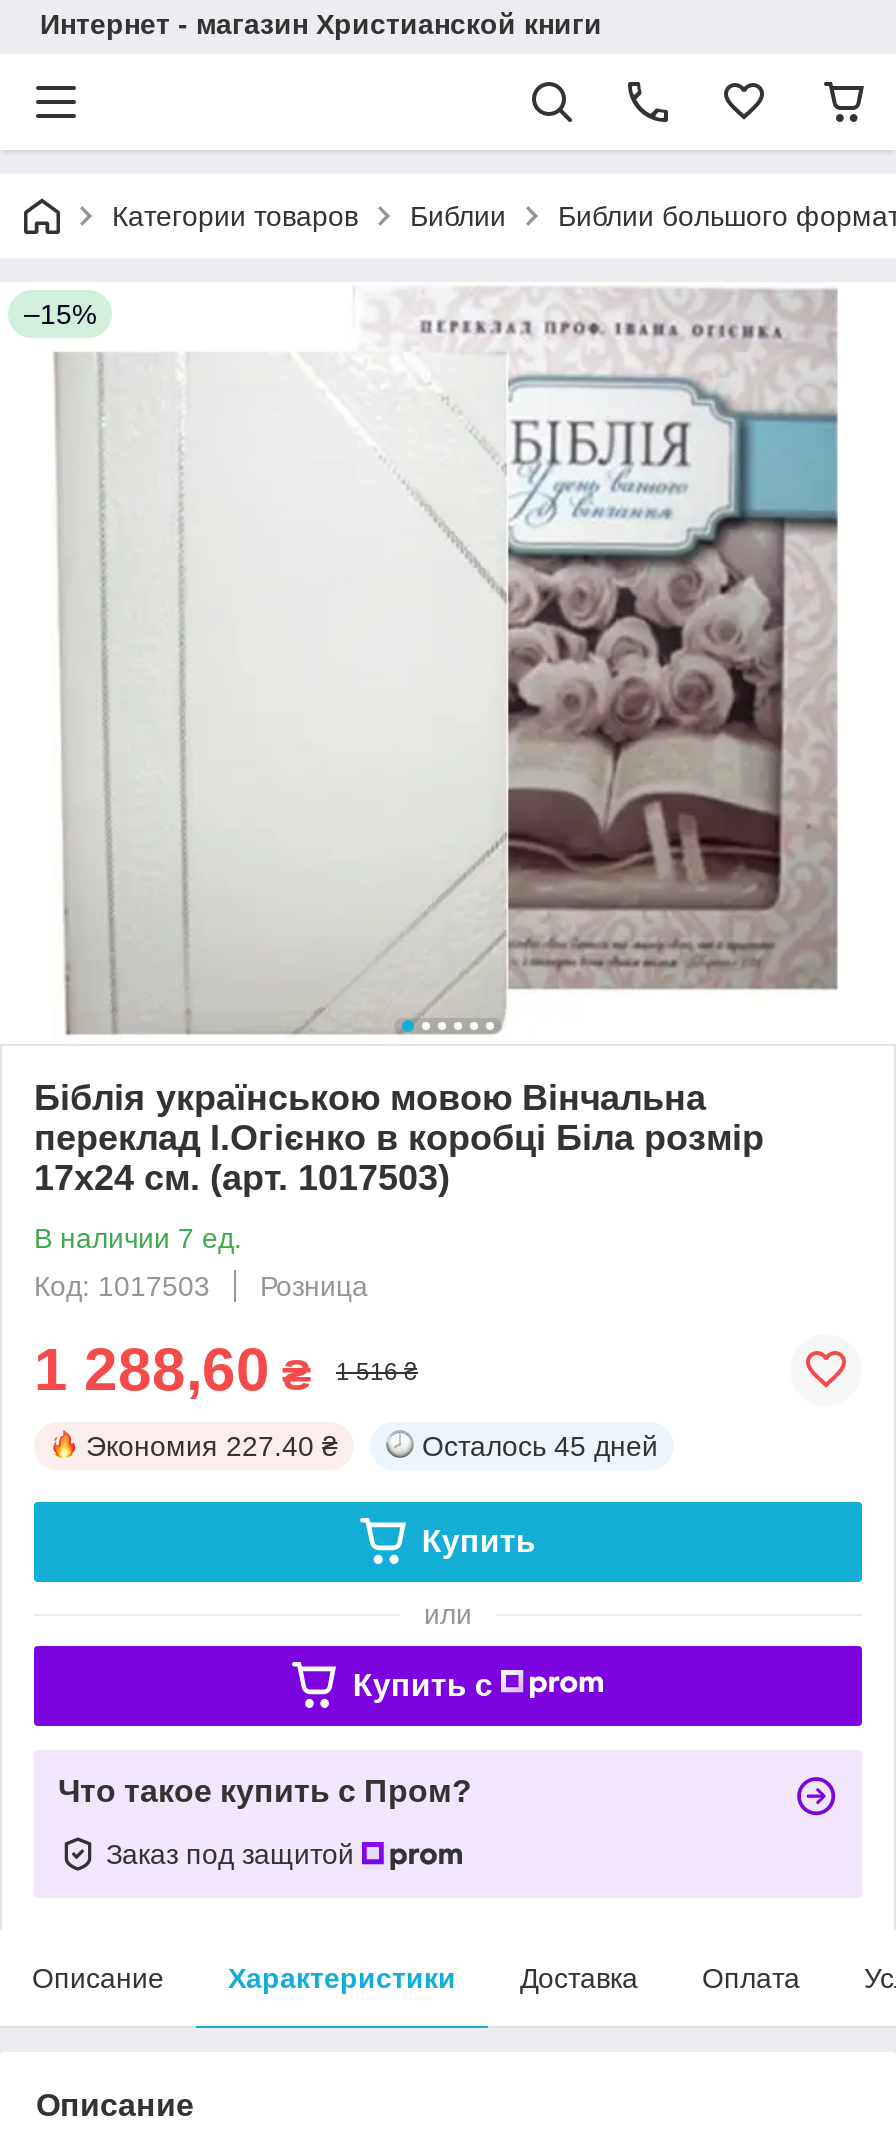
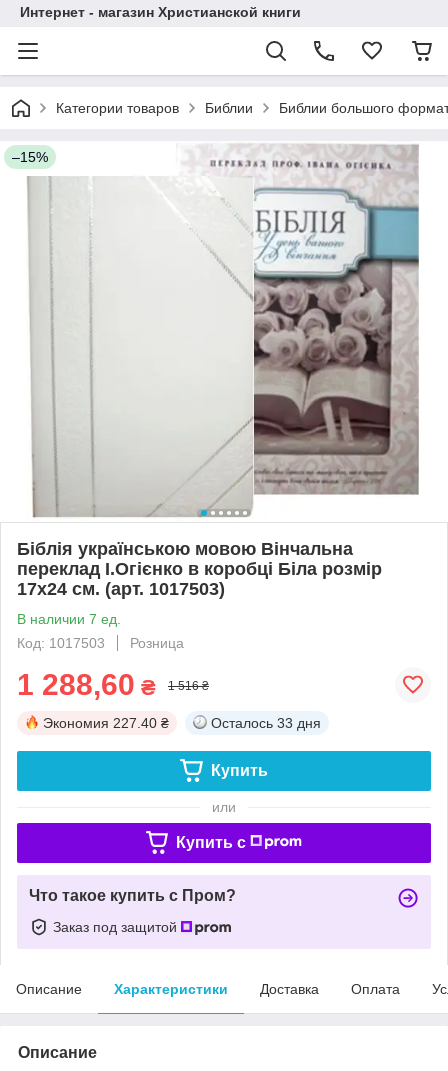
[422,1430,658,1462] Осталось 45 дней -> [211,715,321,731] Осталось 33 дня

